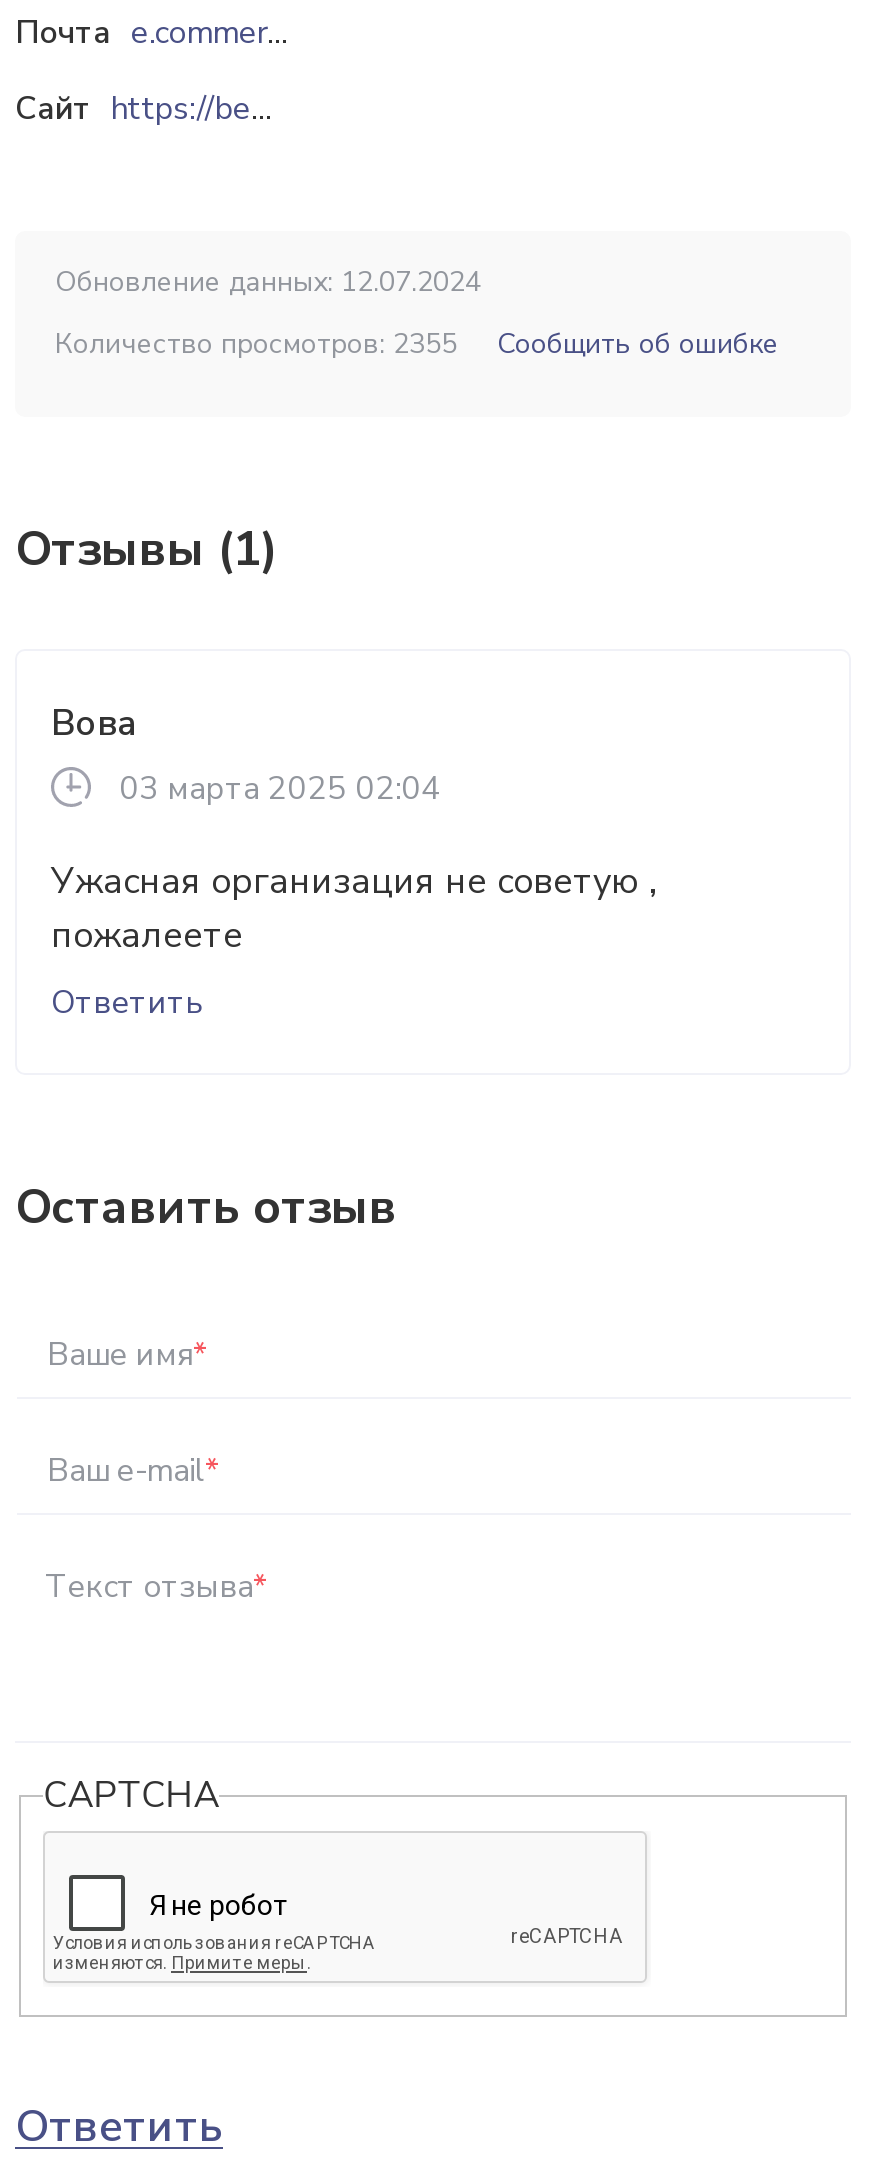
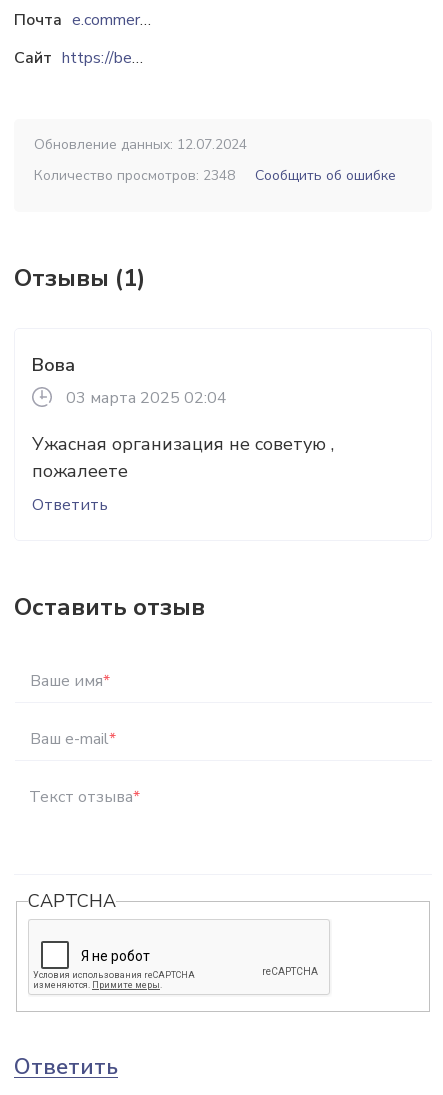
[55,325,457,363] Количество просмотров: 2355 -> [34,166,235,185] Количество просмотров: 2348

